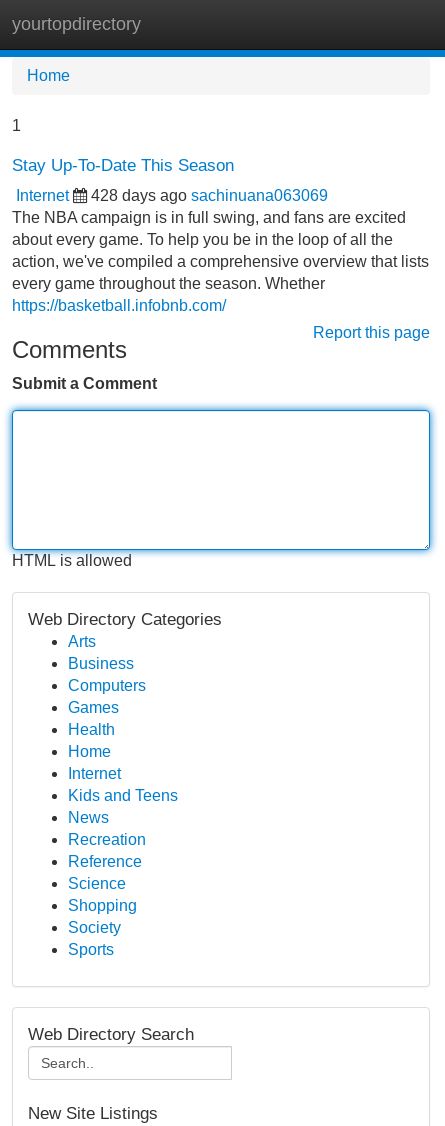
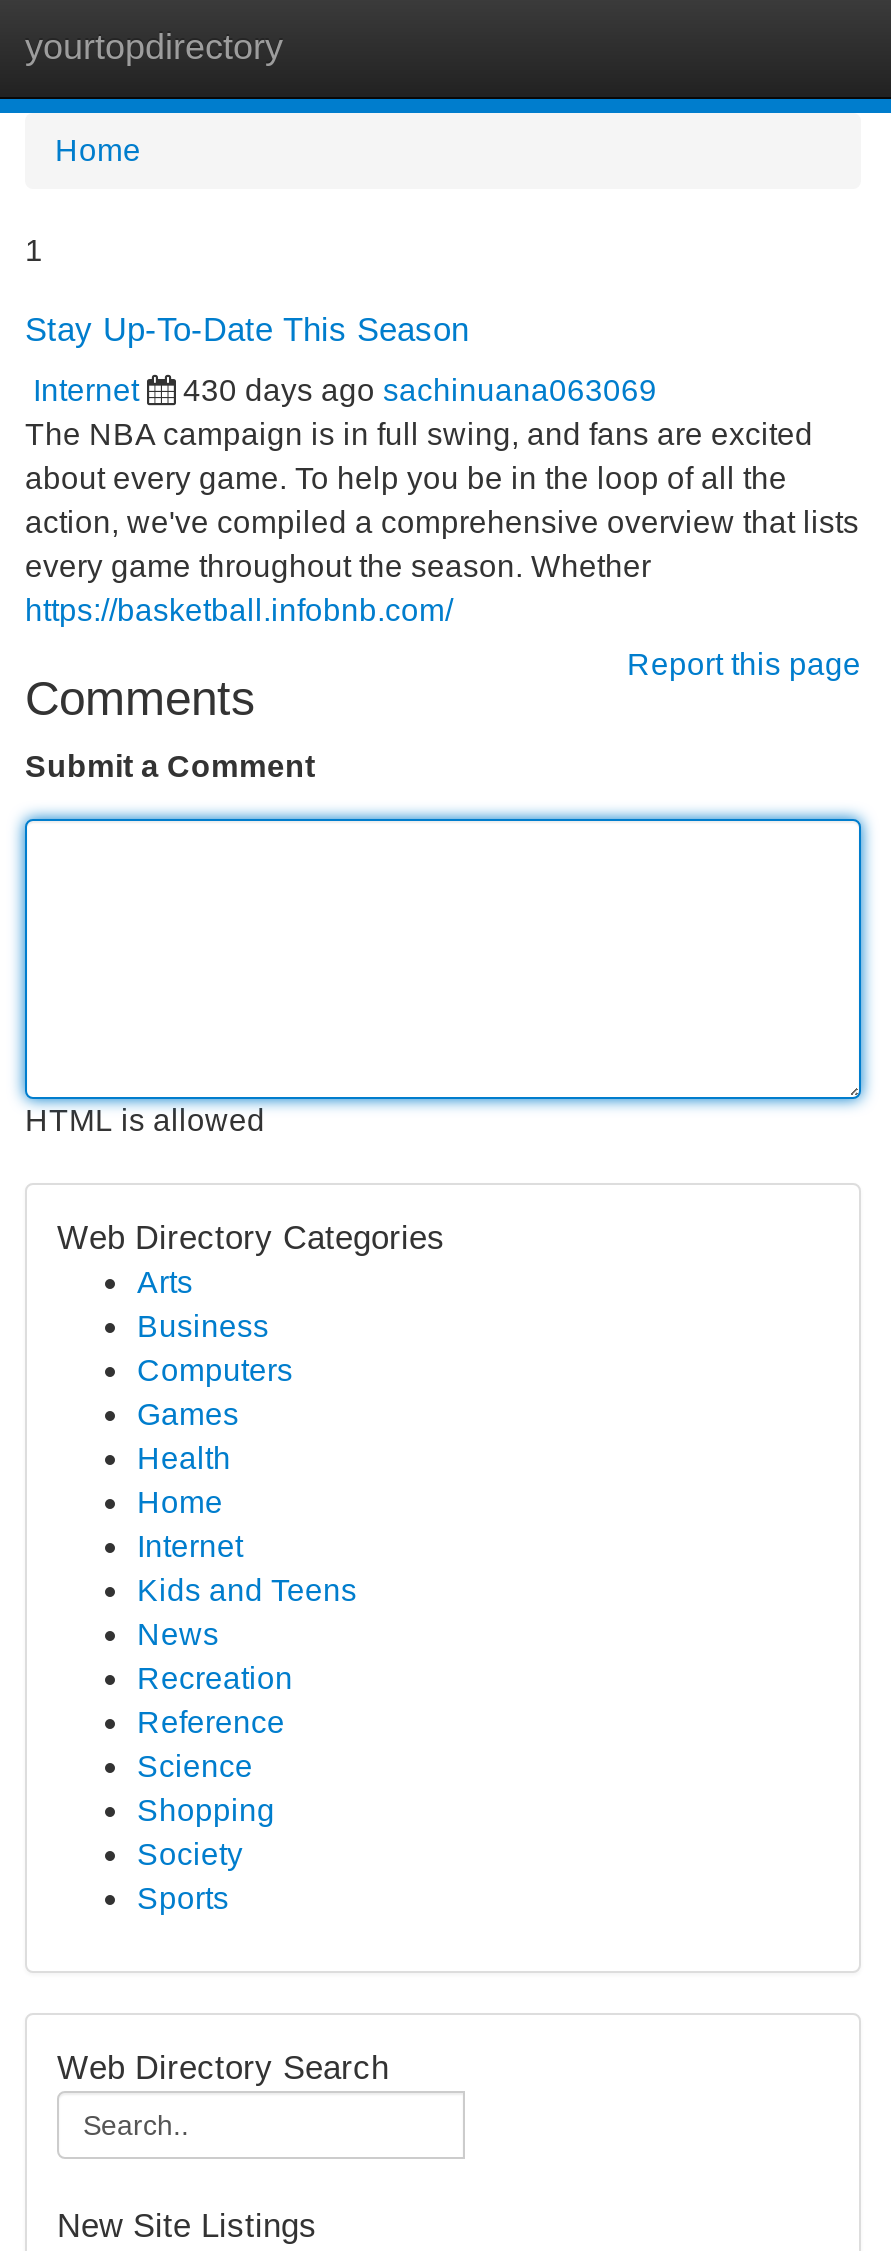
[91,187,328,204] 428 days ago sachinuana063069 -> [183,373,657,407] 430 days ago sachinuana063069

